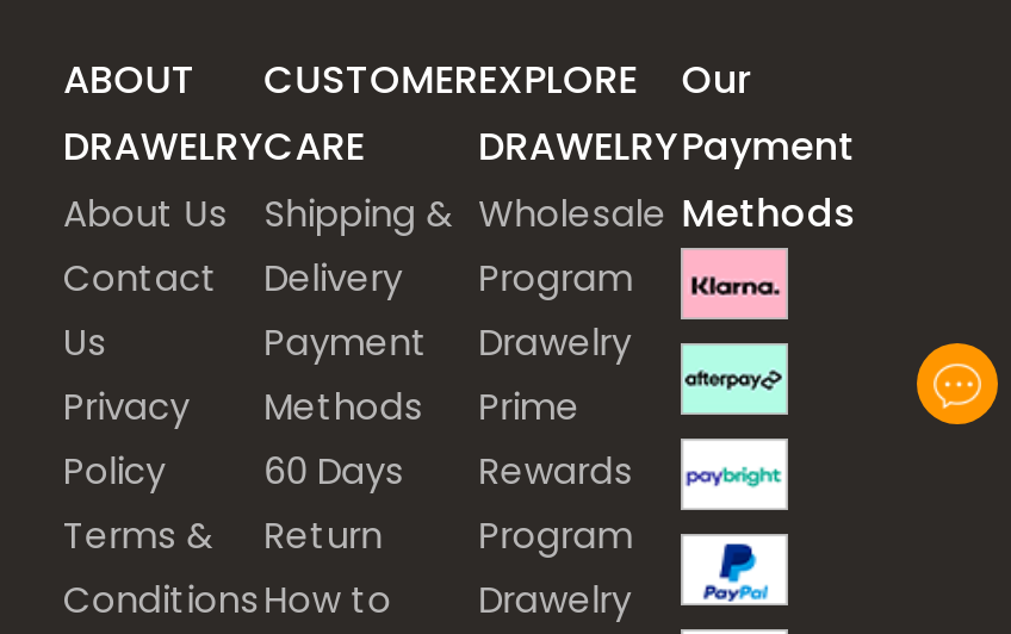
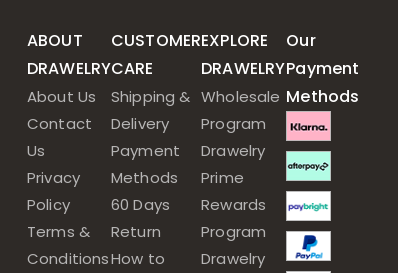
[914,341,1000,427] [image] -> none

